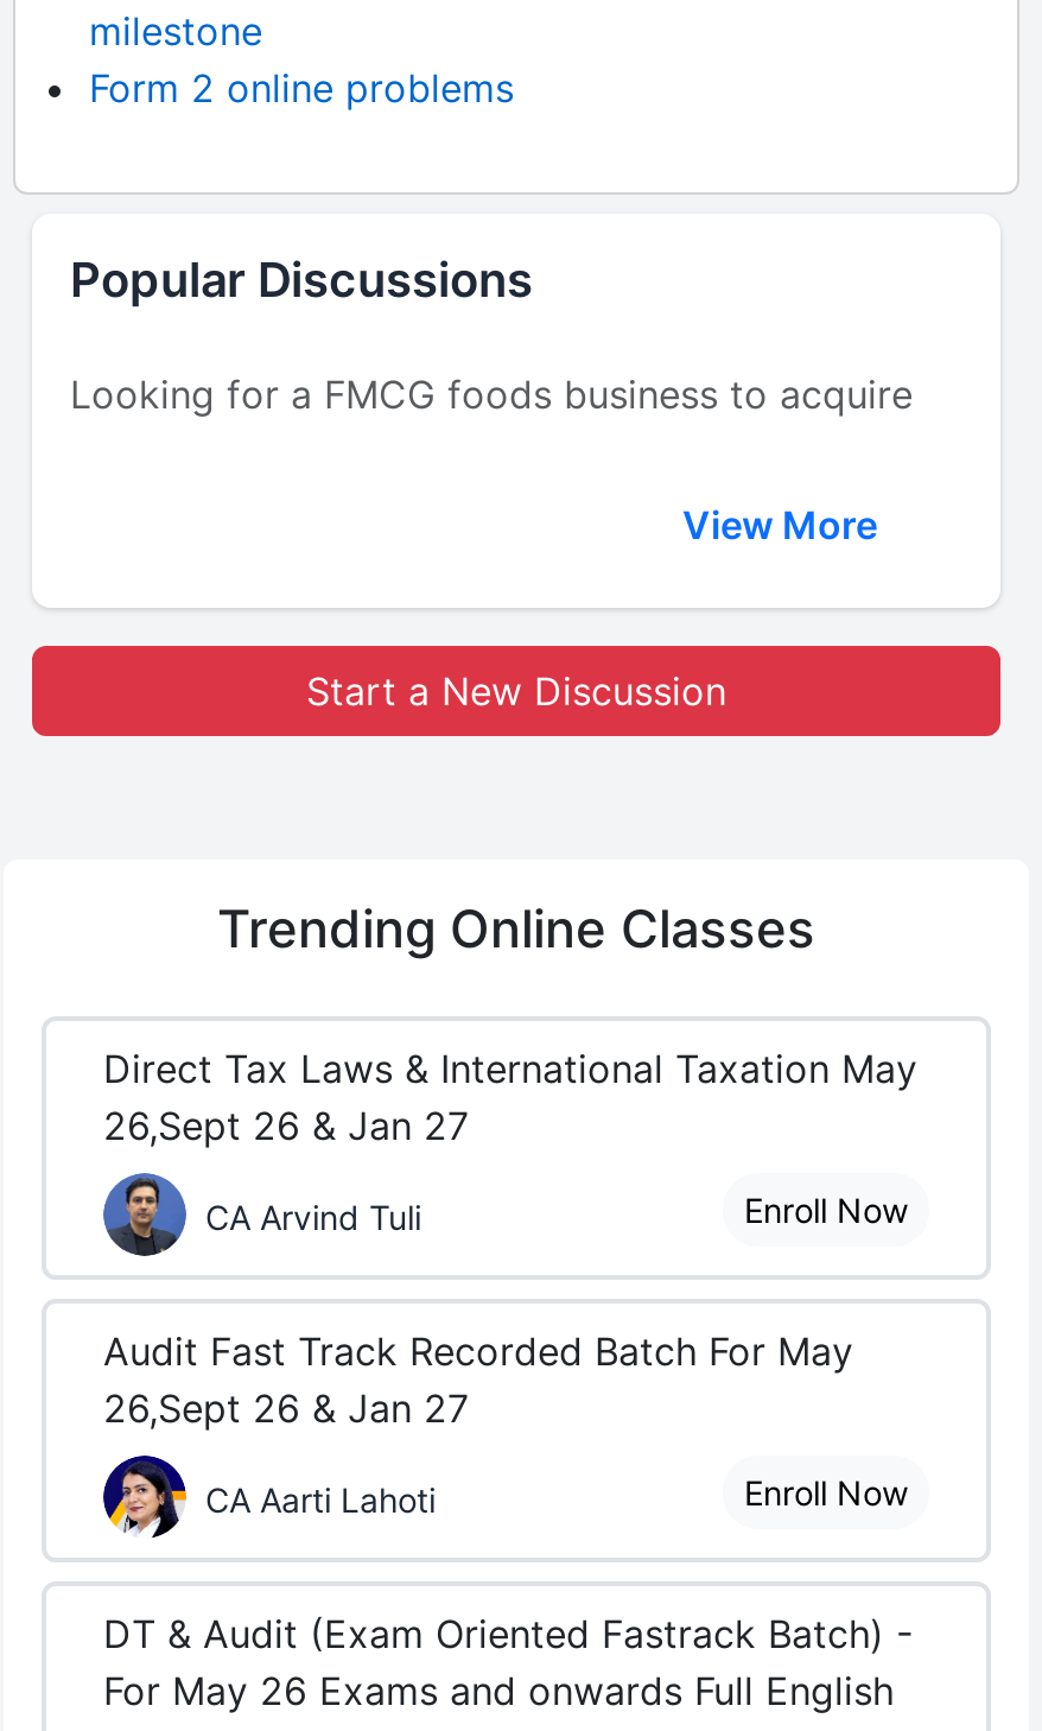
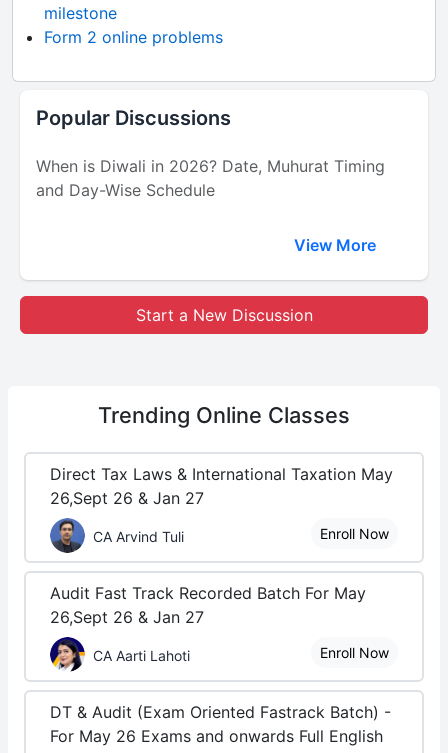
[70,370,913,418] Looking for a FMCG foods business to acquire -> [36,156,385,200] When is Diwali in 2026? Date, Muhurat Timing | and Day-Wise Schedule

